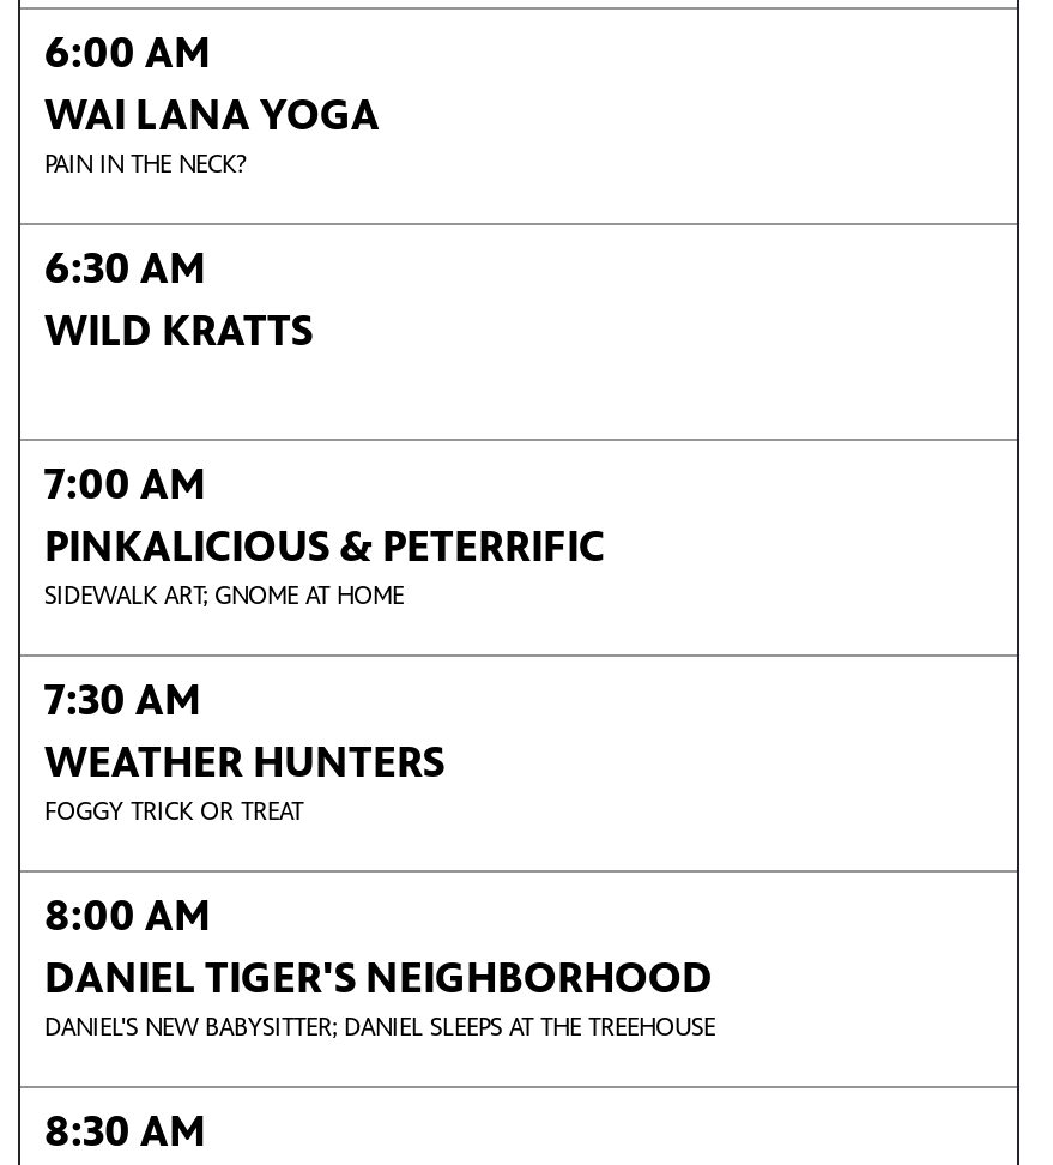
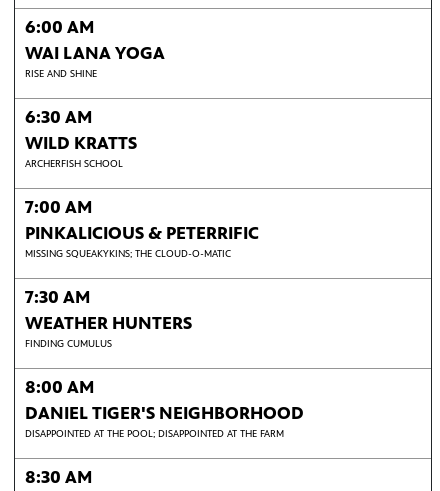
[44,150,246,181] PAIN IN THE NECK? -> [25,67,97,80] RISE AND SHINE
none -> [25,157,123,170] ARCHERFISH SCHOOL
[44,581,404,612] SIDEWALK ART; GNOME AT HOME -> [25,247,231,260] MISSING SQUEAKYKINS; THE CLOUD-O-MATIC
[44,797,303,828] FOGGY TRICK OR TREAT -> [25,337,112,350] FINDING CUMULUS
[44,1013,715,1044] DANIEL'S NEW BABYSITTER; DANIEL SLEEPS AT THE TREEHOUSE -> [25,427,284,440] DISAPPOINTED AT THE POOL; DISAPPOINTED AT THE FARM

